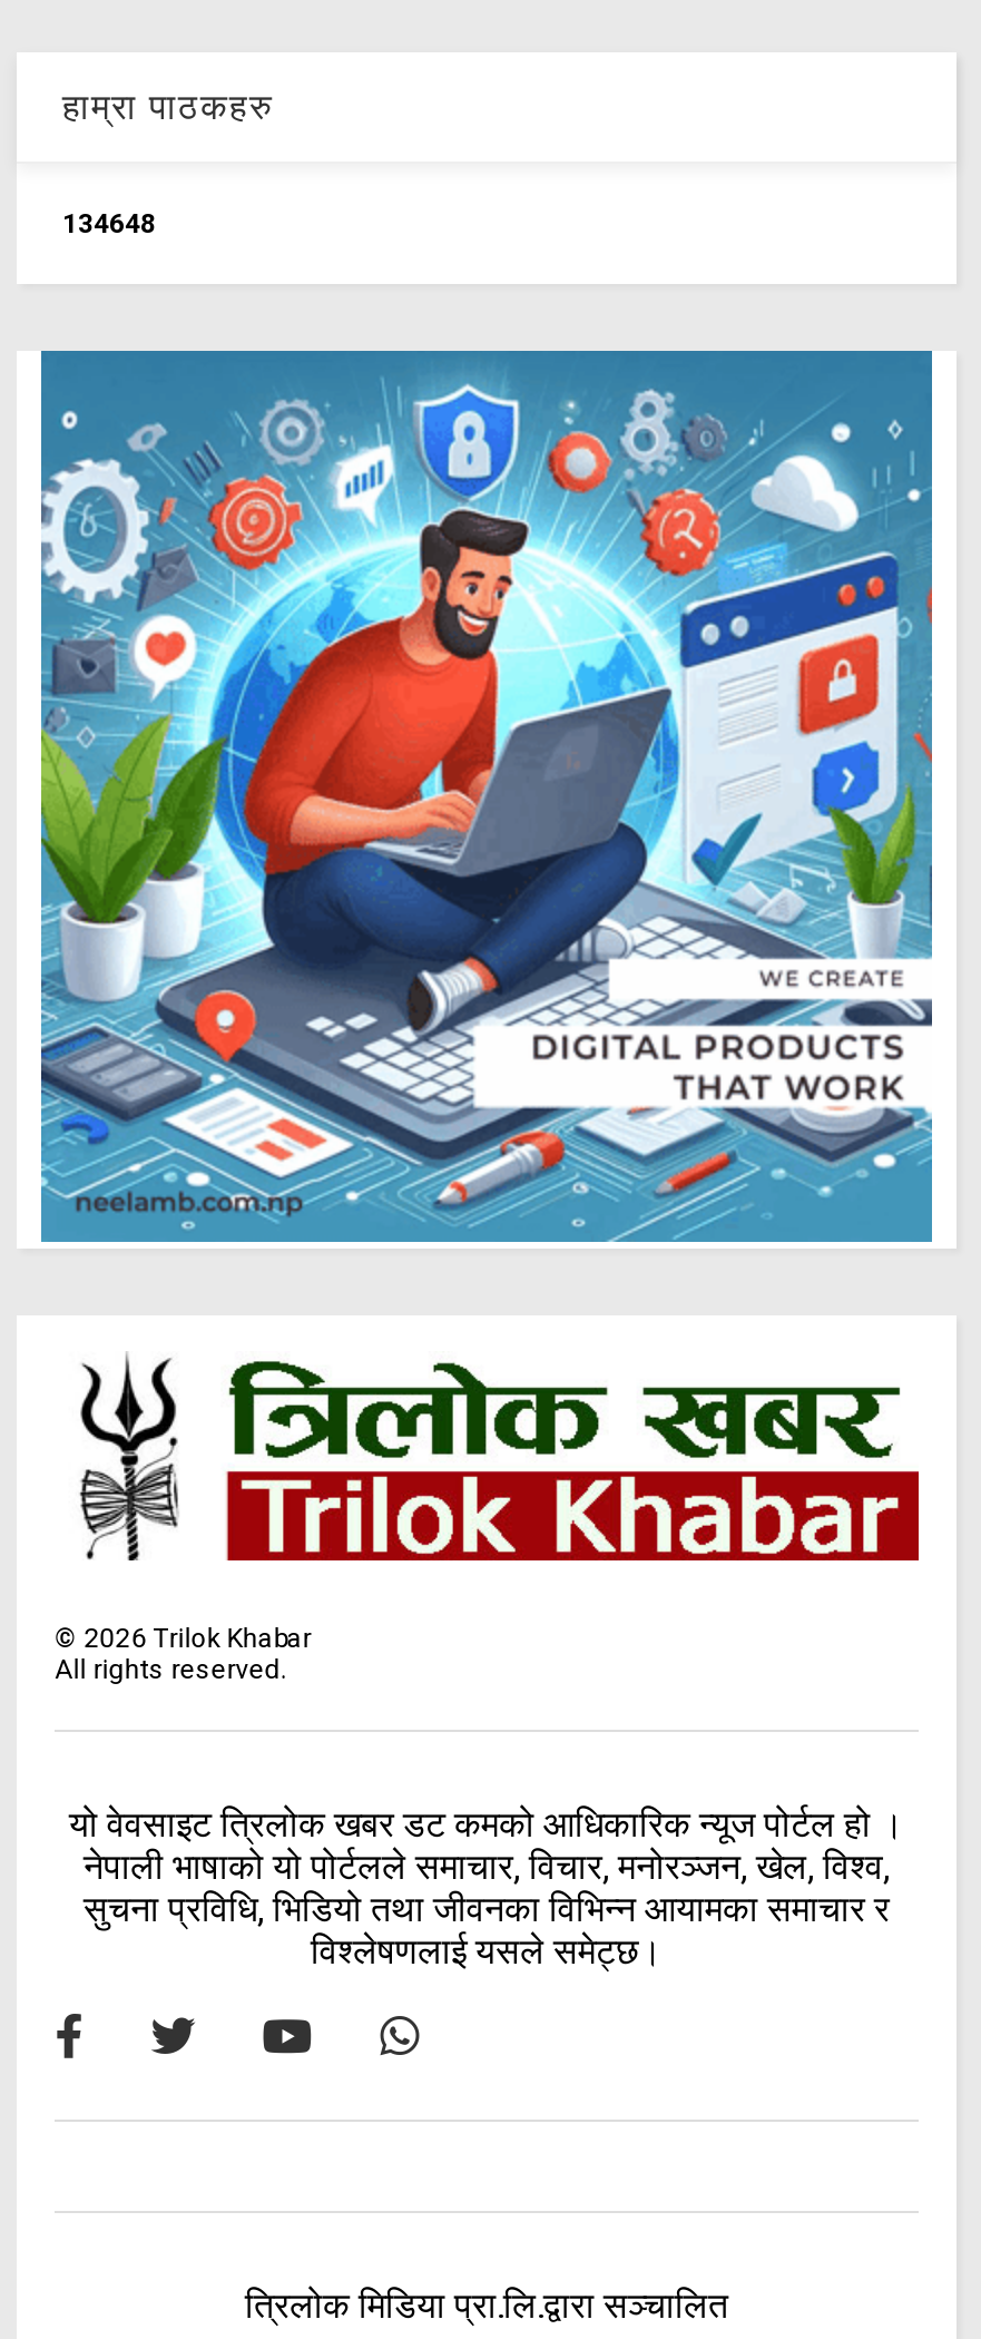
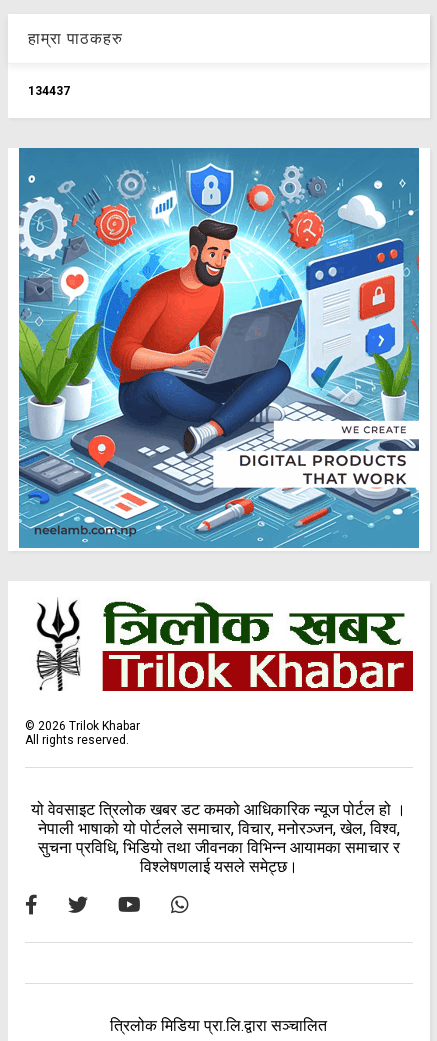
[62,207,156,239] 1 34648 -> [28,84,70,98] 1 34437

